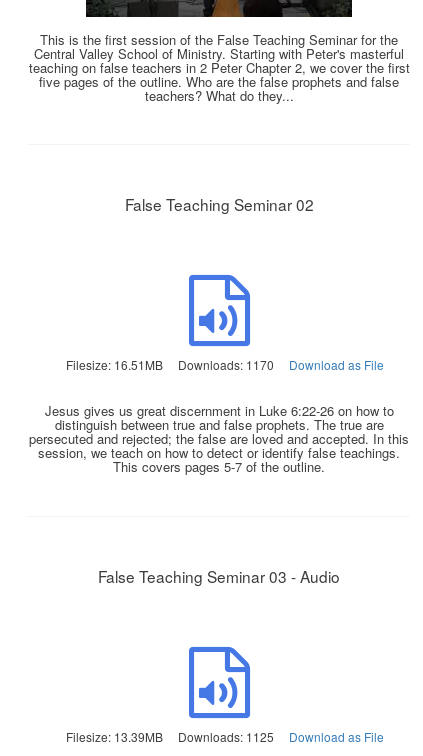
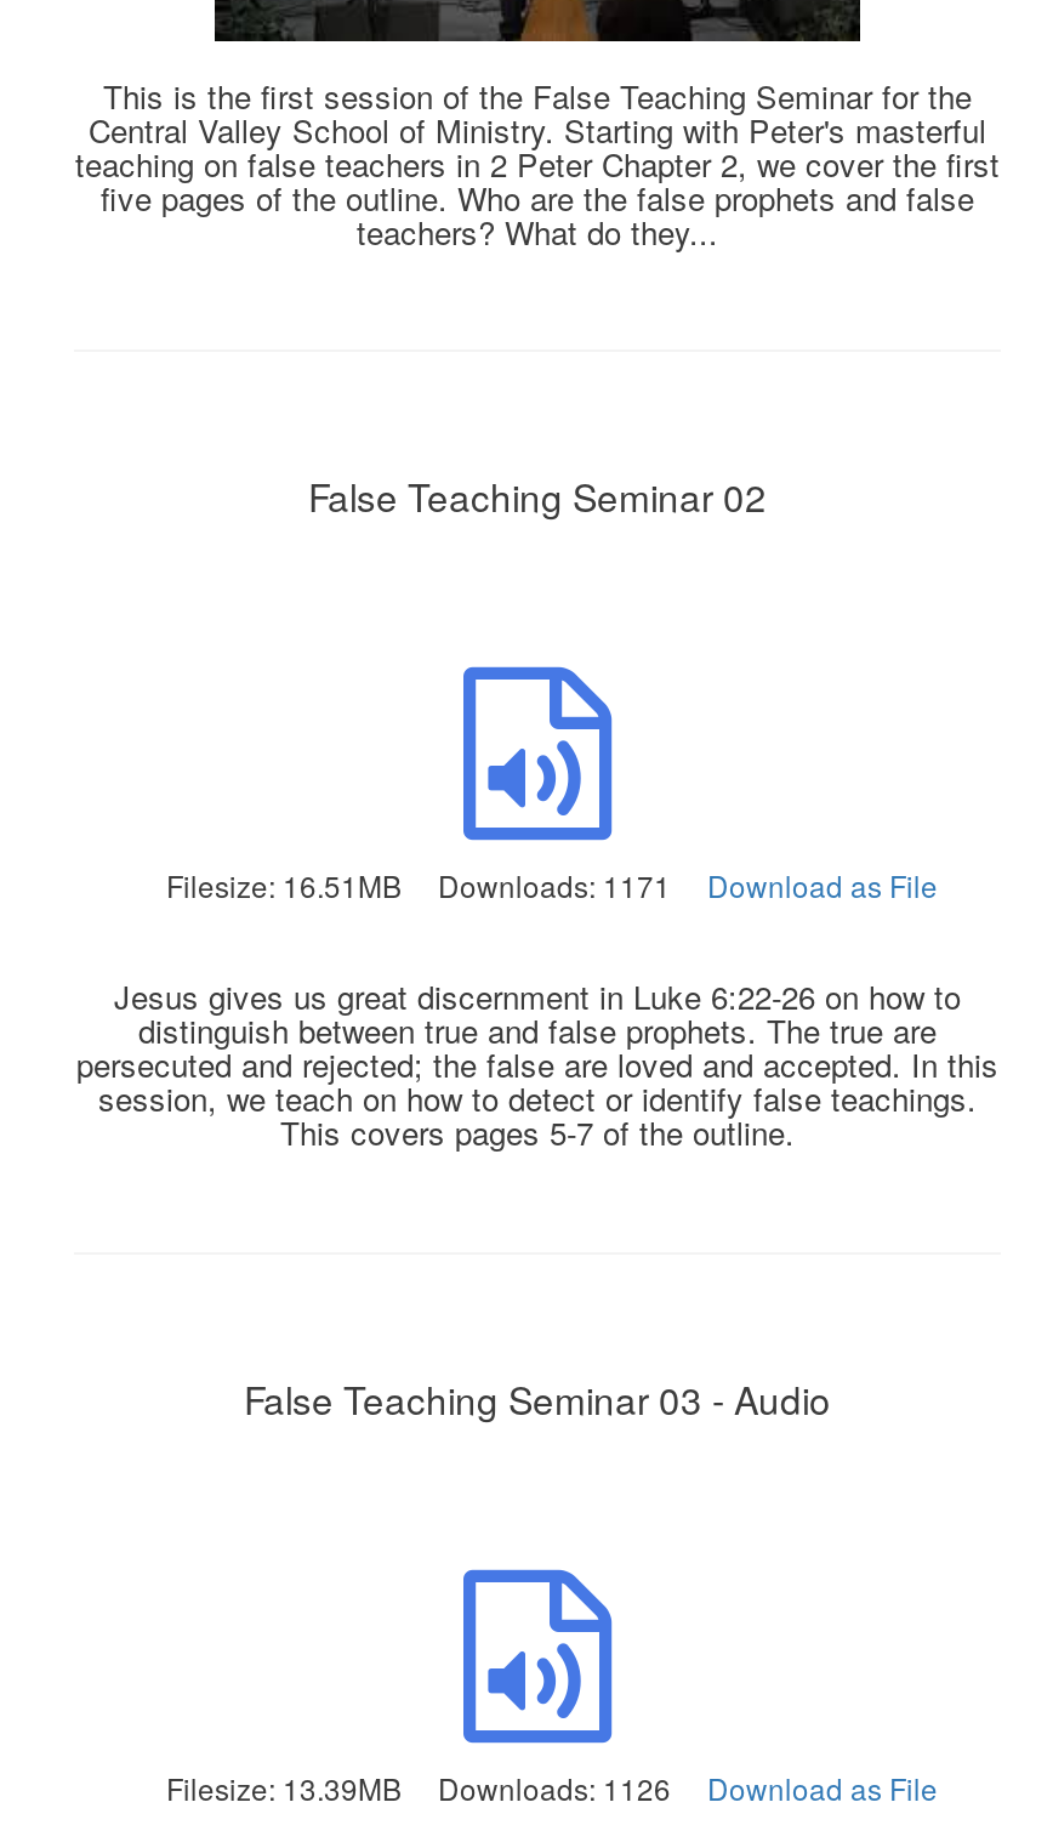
[66,356,384,373] Filesize: 16.51MB Downloads: 1170 Download as File -> [166,864,938,905] Filesize: 16.51MB Downloads: 1171 Download as File
[66,728,384,745] Filesize: 13.39MB Downloads: 1125 Download as File -> [166,1766,938,1807] Filesize: 13.39MB Downloads: 1126 Download as File

